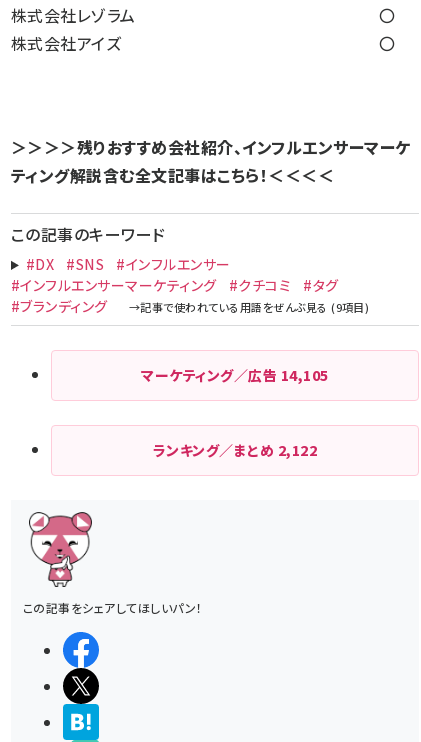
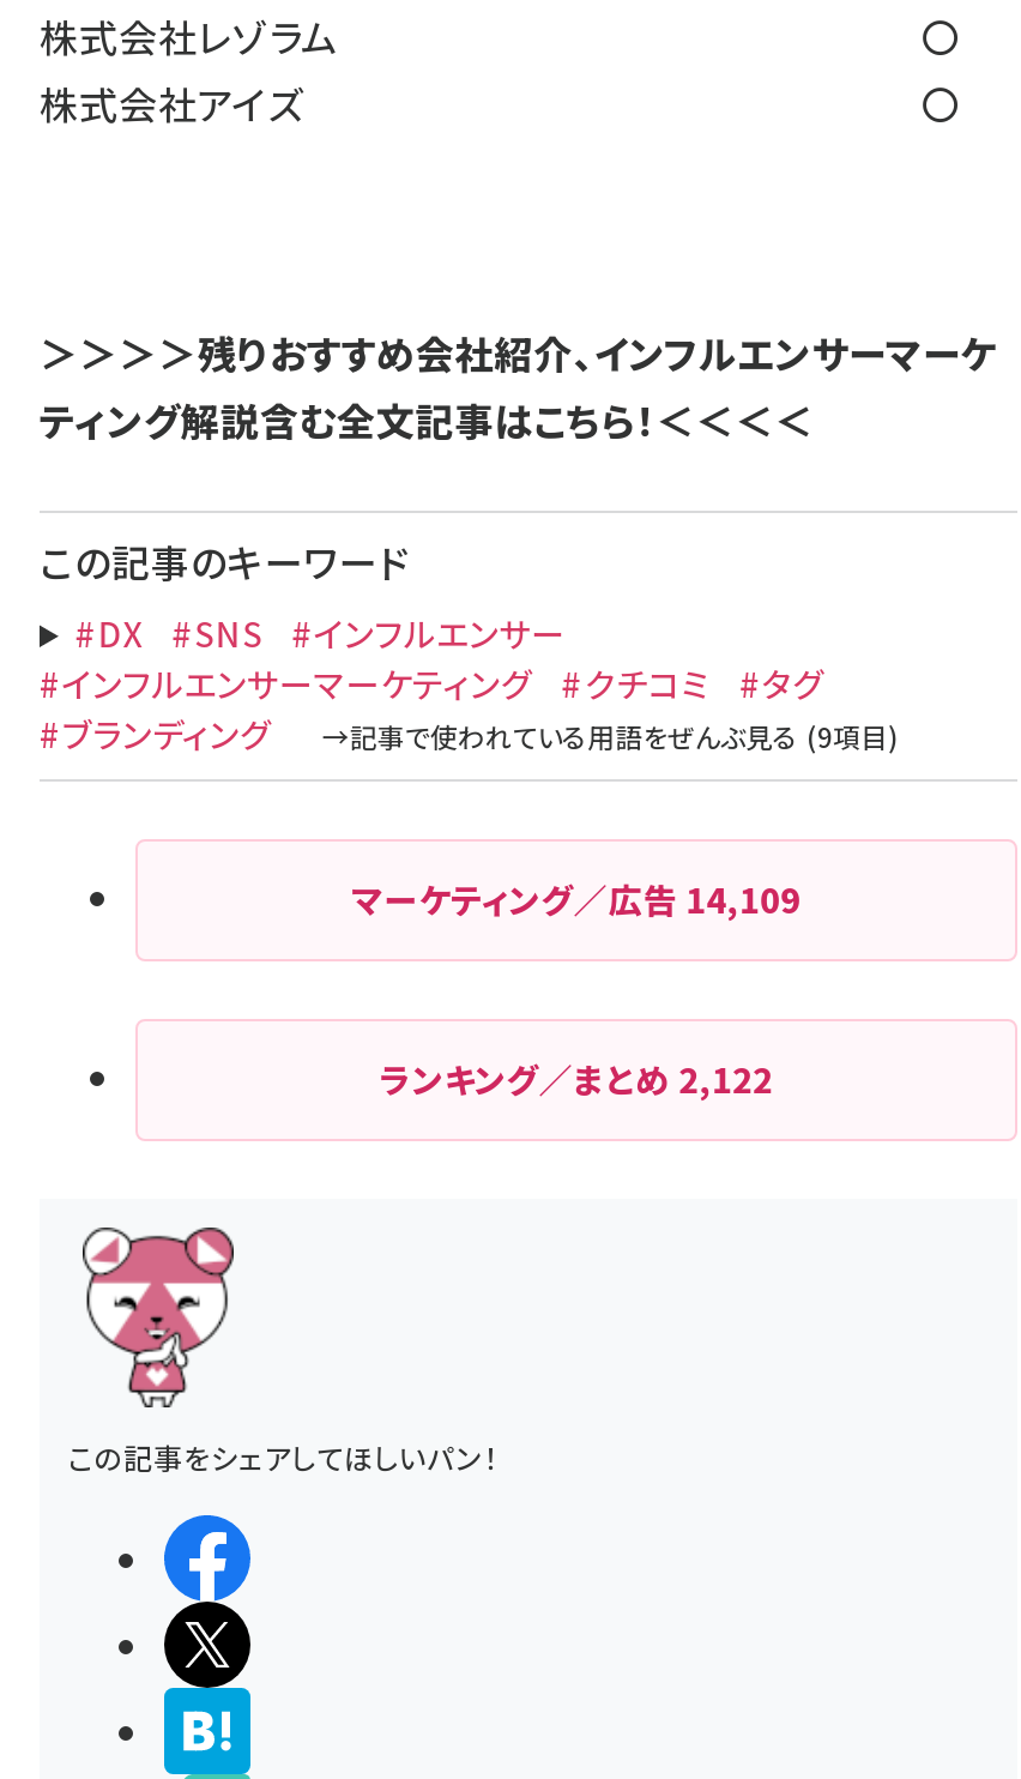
[141,365,329,385] マーケティング／広告14,105 -> [352,875,801,923] マーケティング／広告14,109

